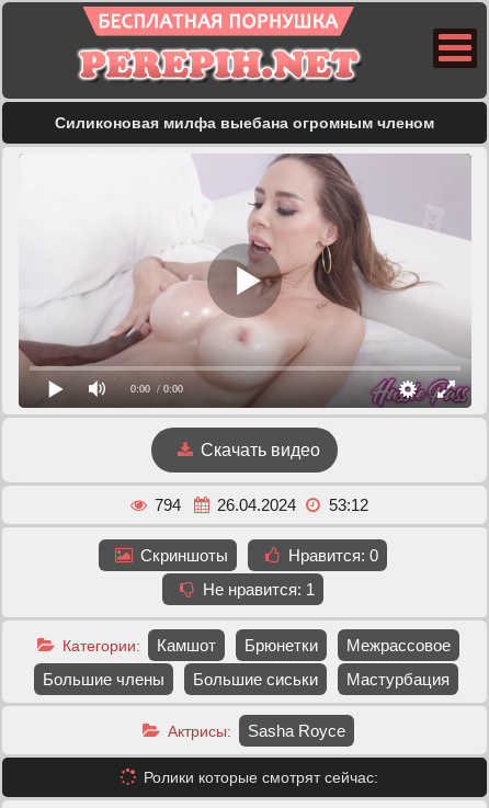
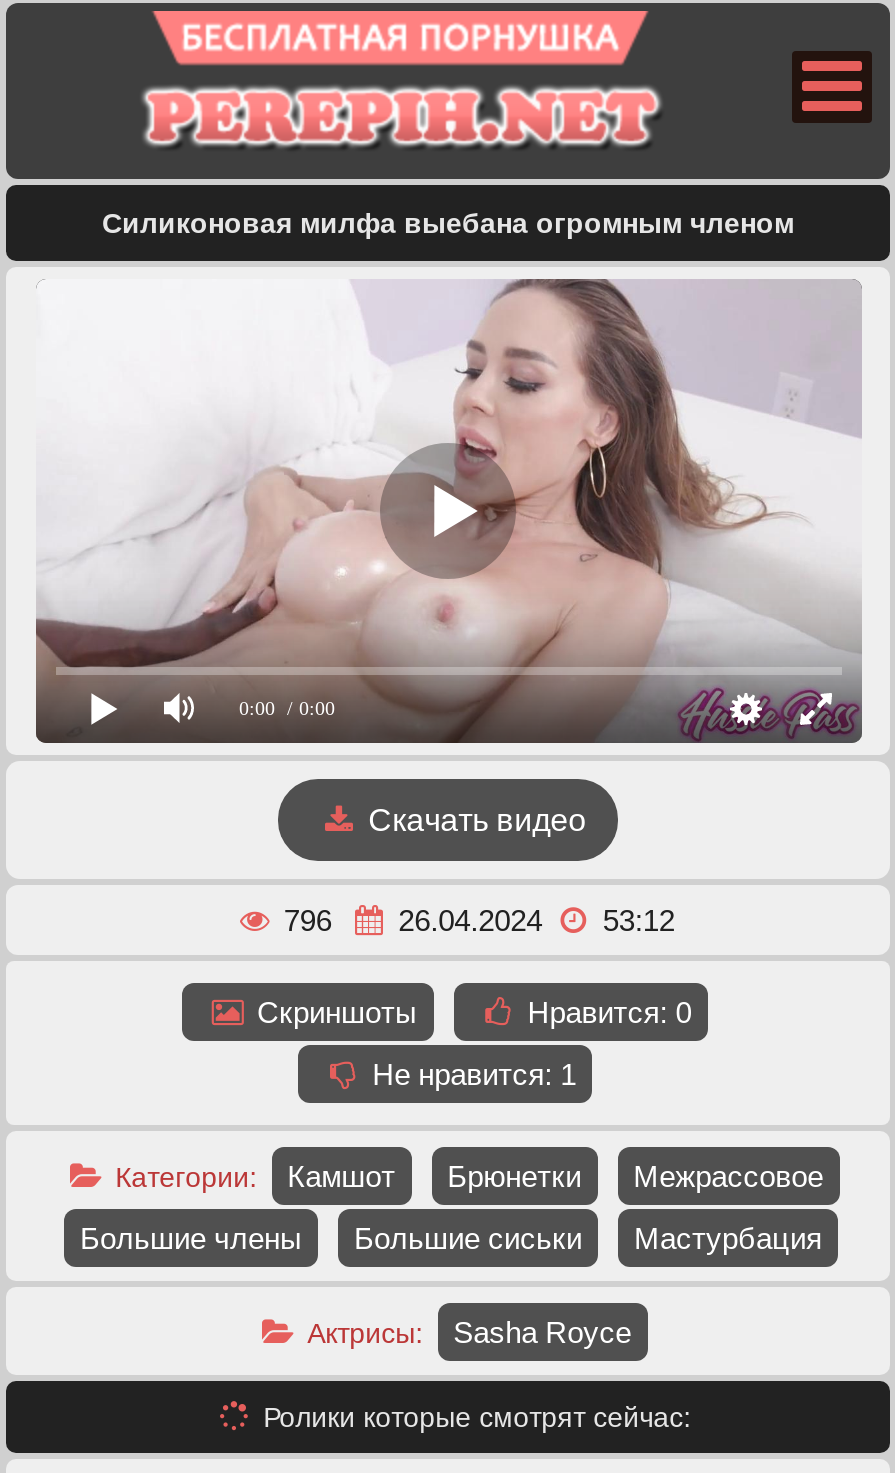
[150,496,369,515] 794 26.04.2024 53:12 -> [276,904,675,938] 796 26.04.2024 53:12

